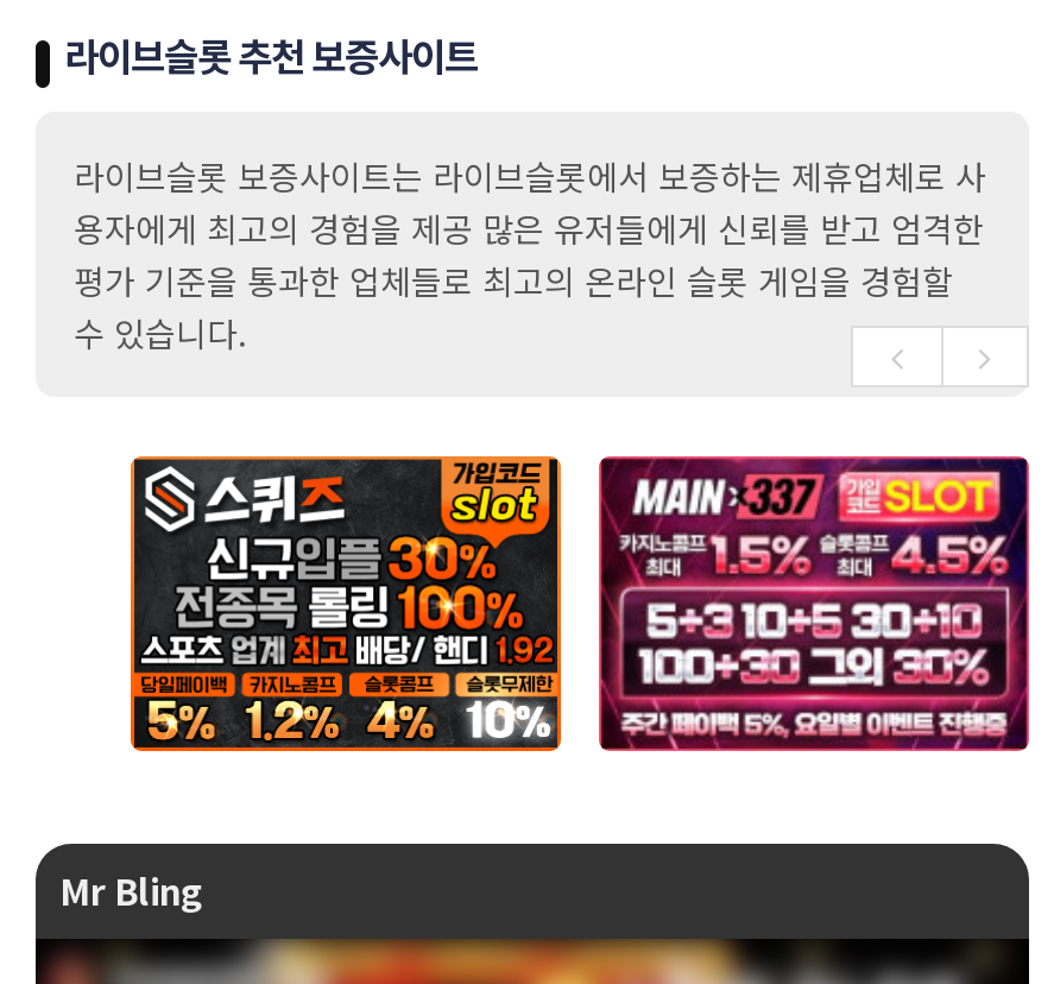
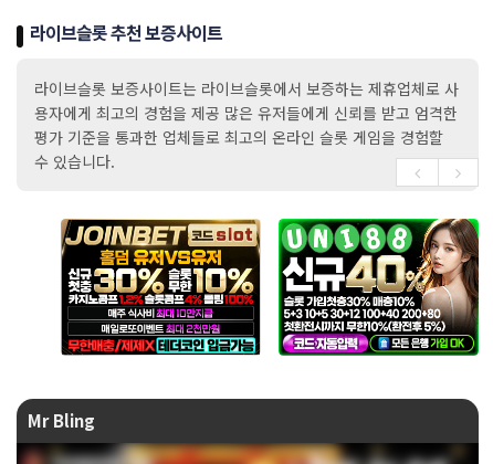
[131,454,563,753] [image] -> [61,219,261,356] [image]
[597,454,1031,753] [image] -> [277,218,480,357] [image]

